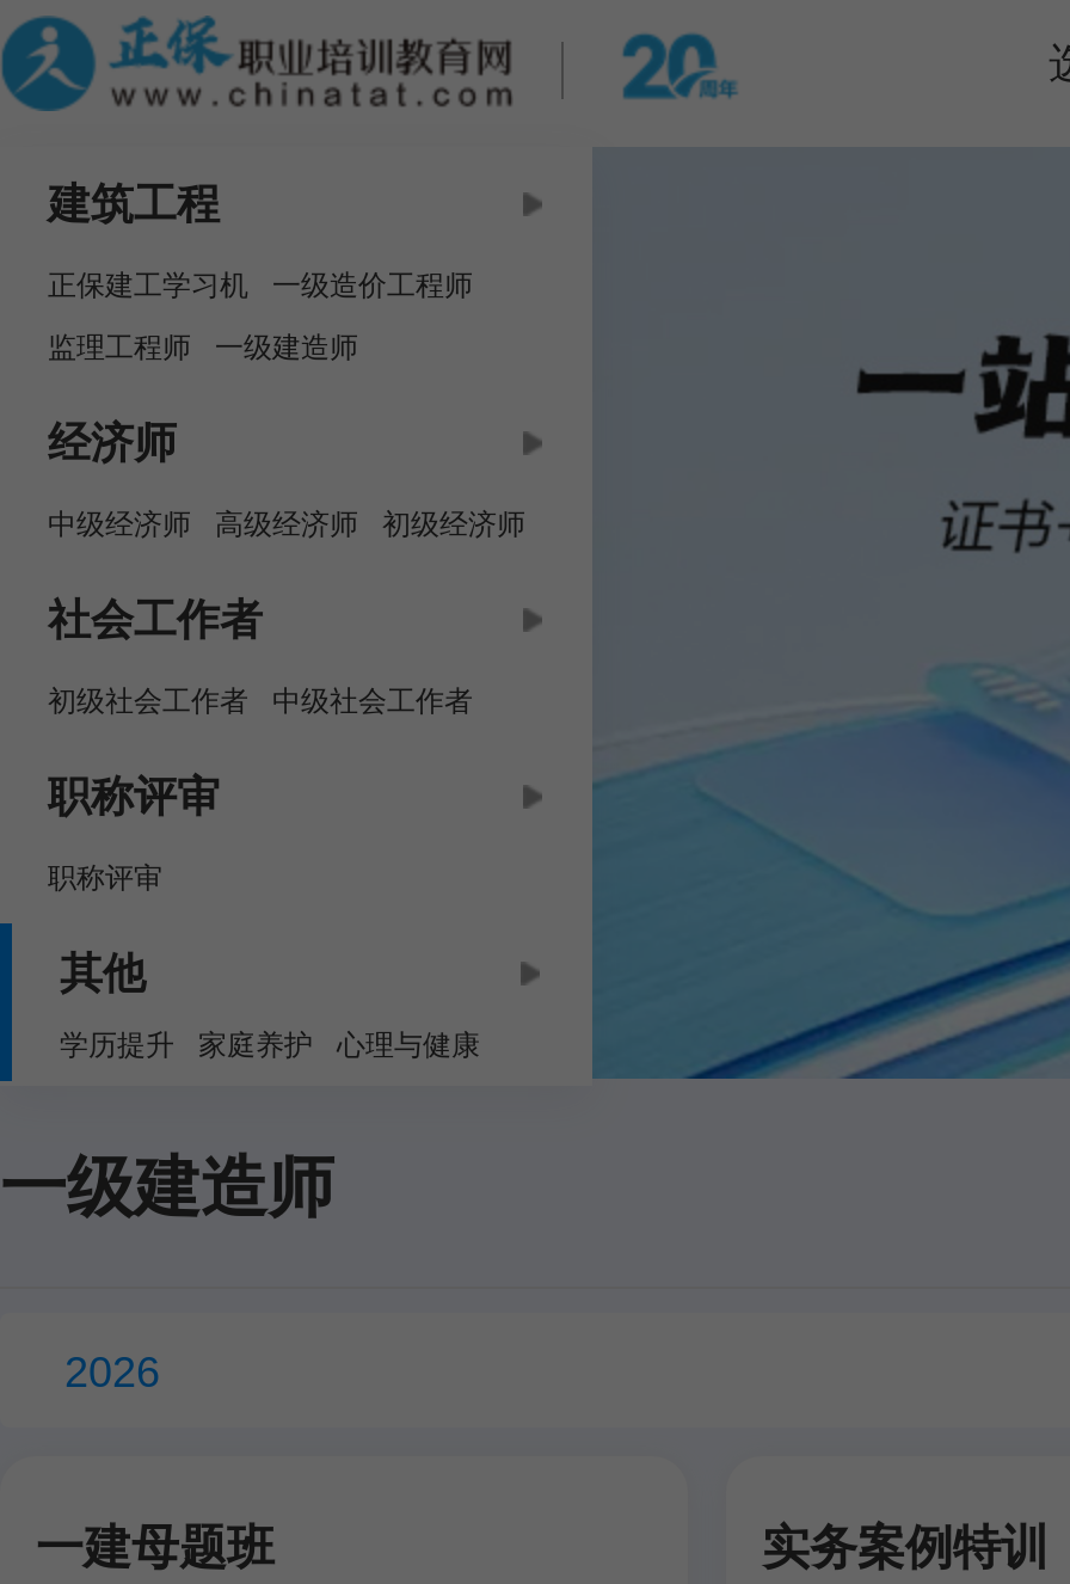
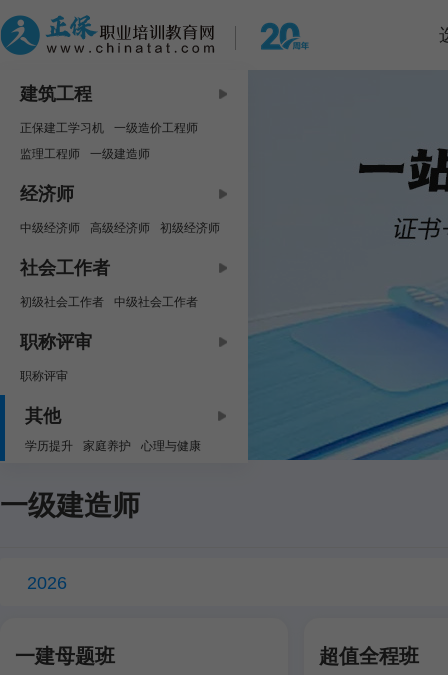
[762,1521,1049,1573] 实务案例特训 -> [319,645,419,667] 超值全程班

